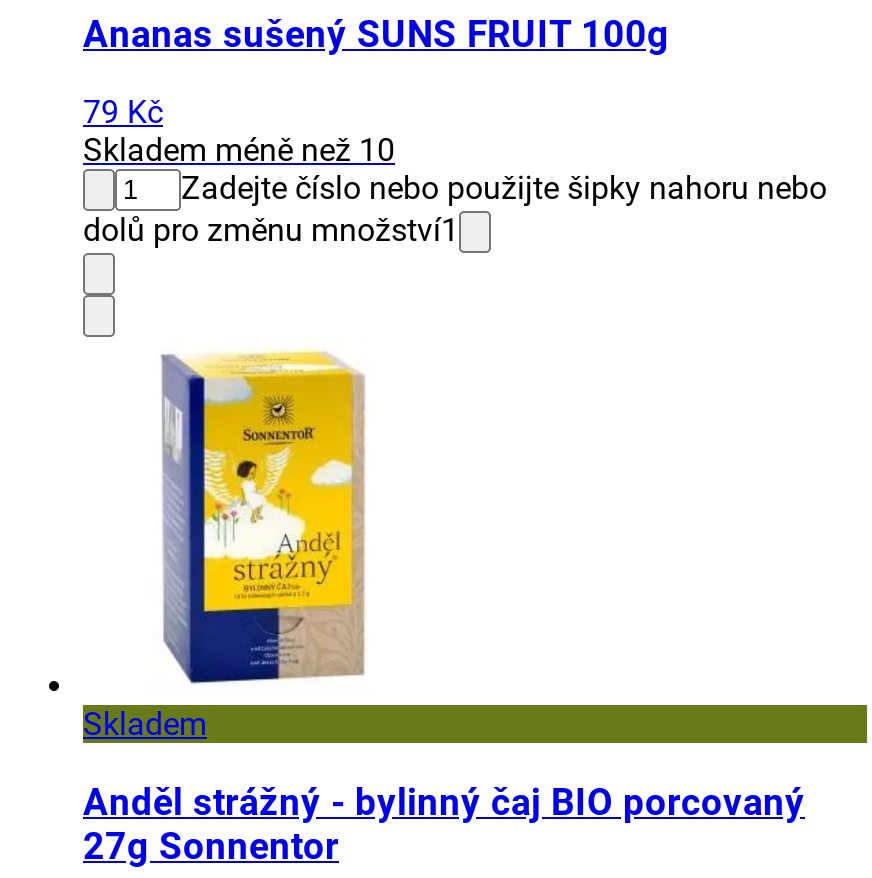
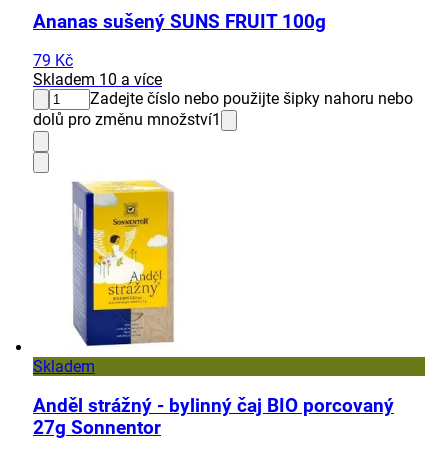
[83,131,395,169] Skladem méně než 10 -> [33,70,162,89] Skladem 10 a více

